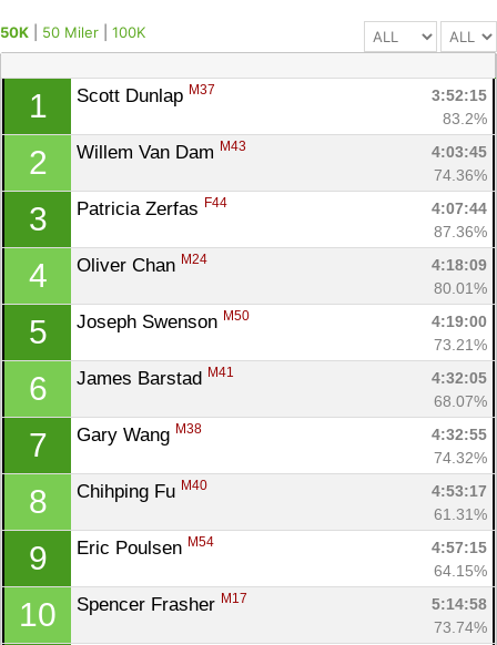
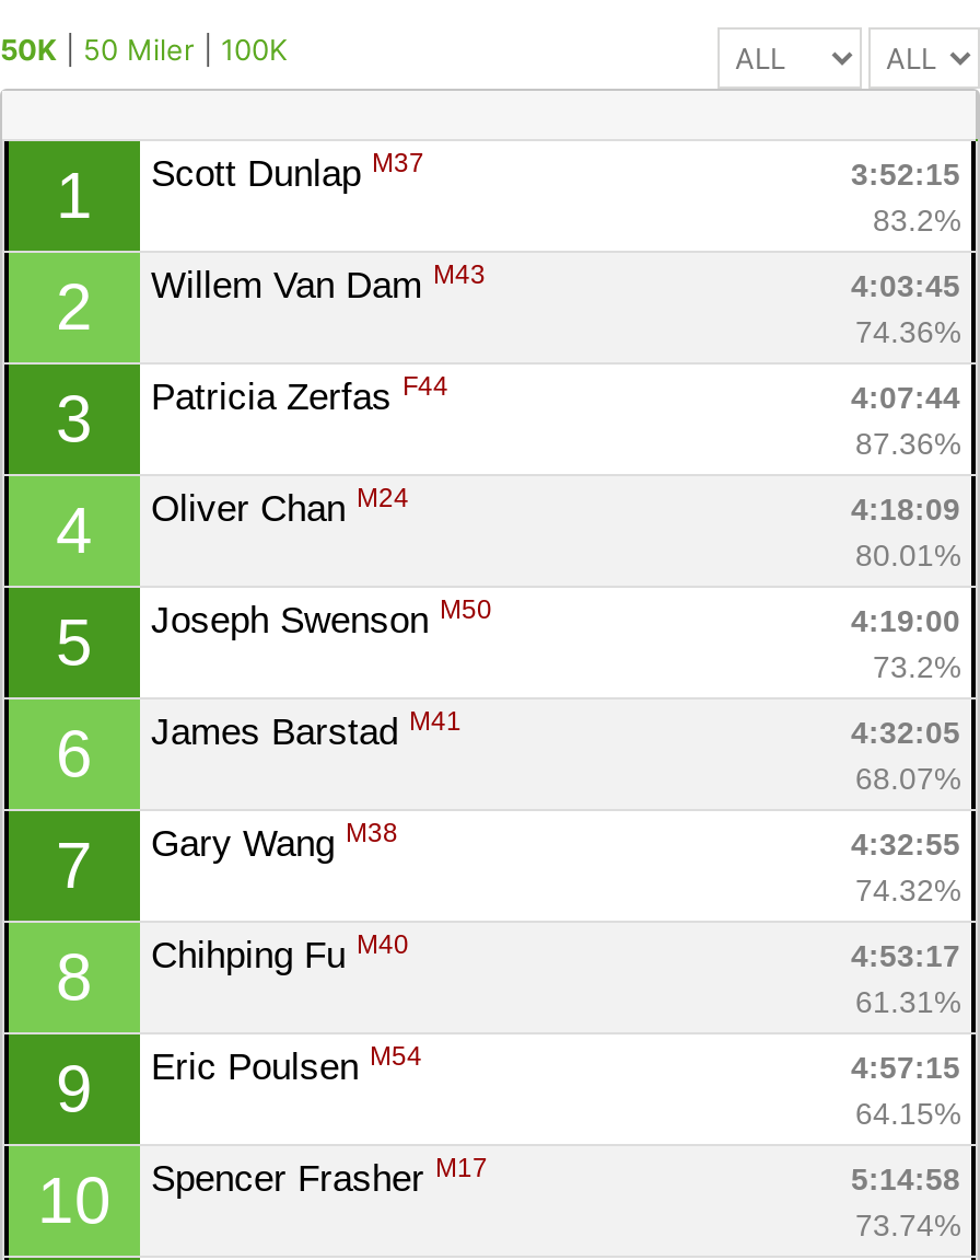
[434,336,487,353] 73.21% -> [873,649,960,684] 73.2%

